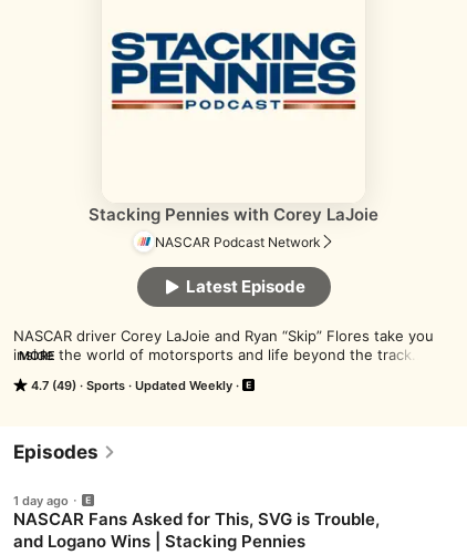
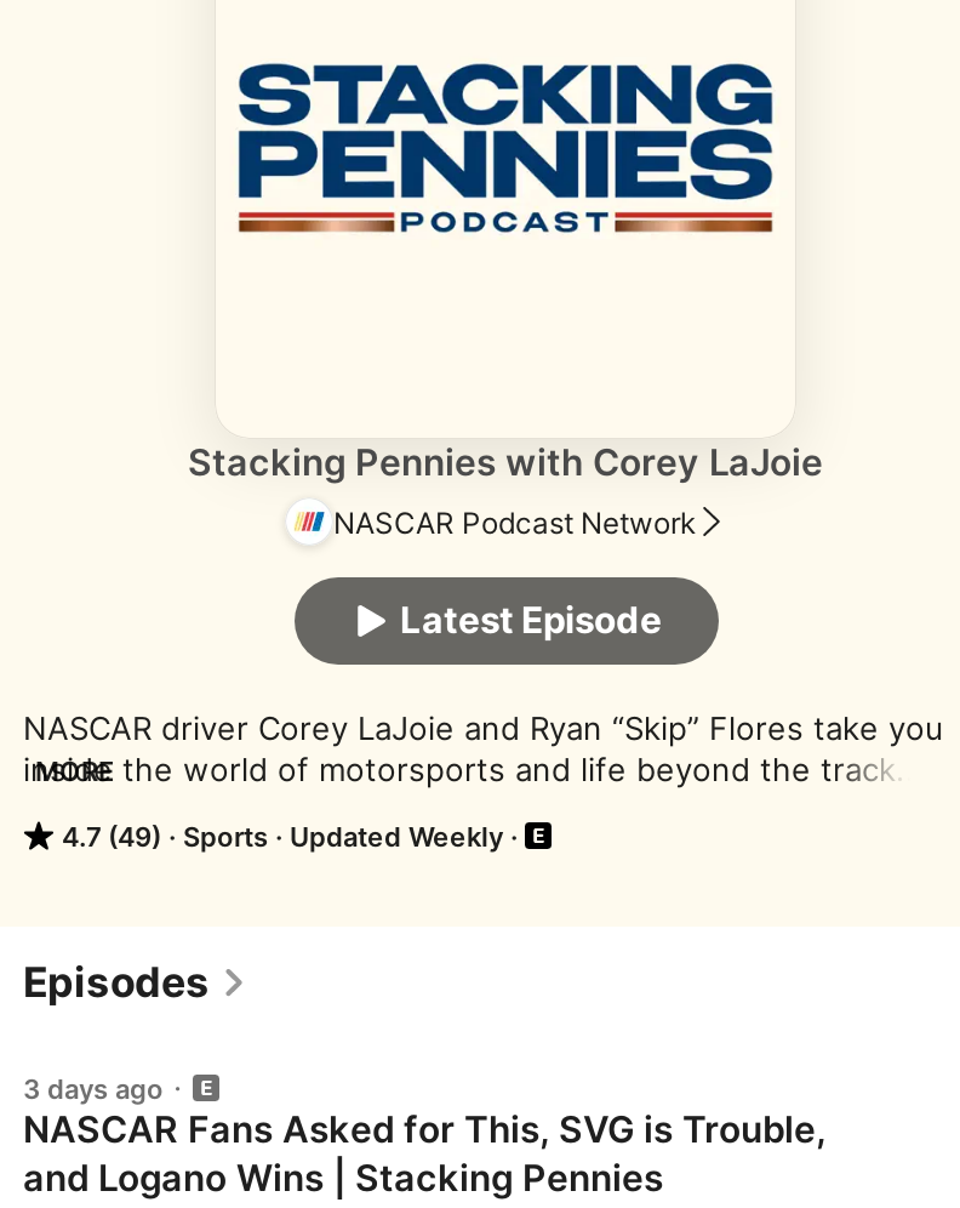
[13,493,69,508] 1 day ago -> [23,1072,164,1106] 3 days ago

